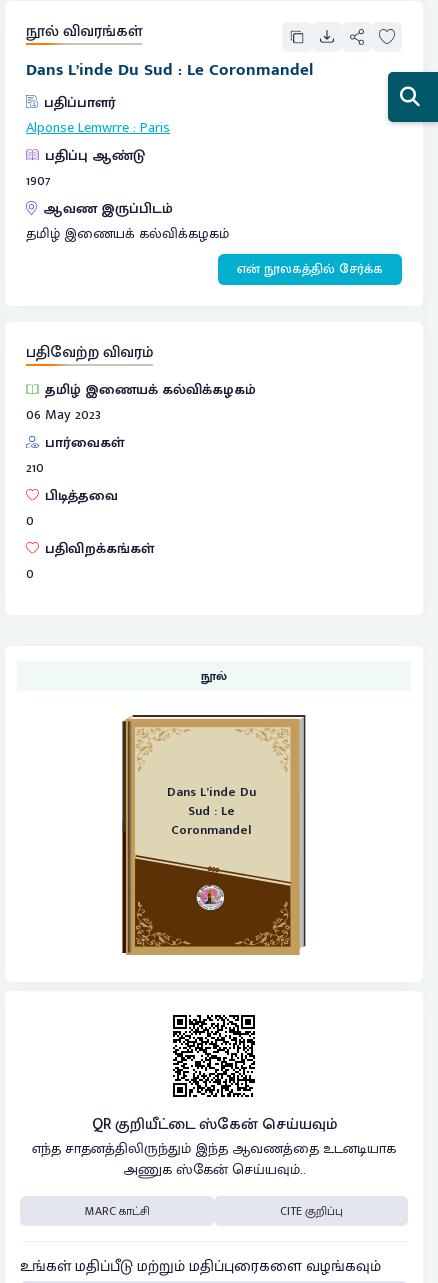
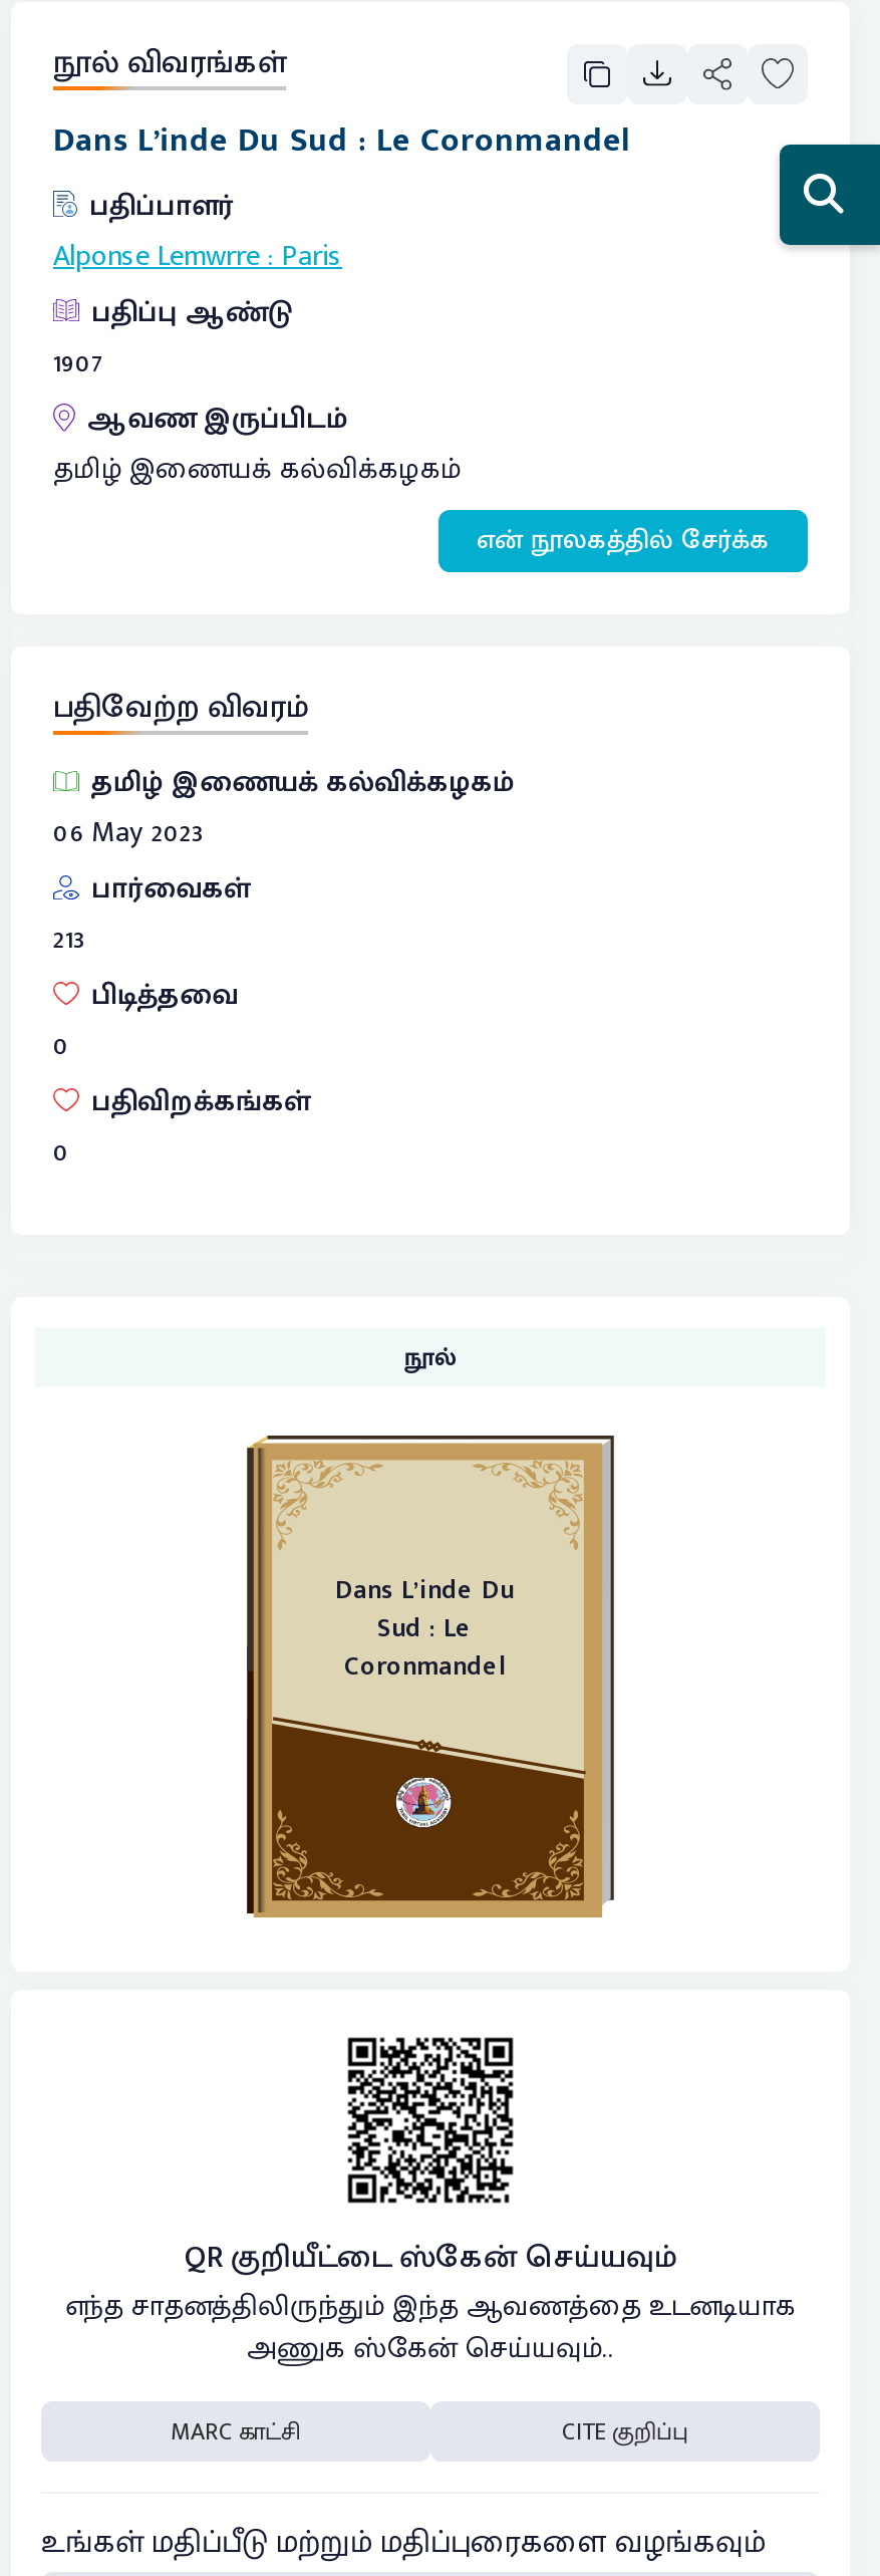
[26,456,44,480] 210 -> [53,915,85,964] 213

